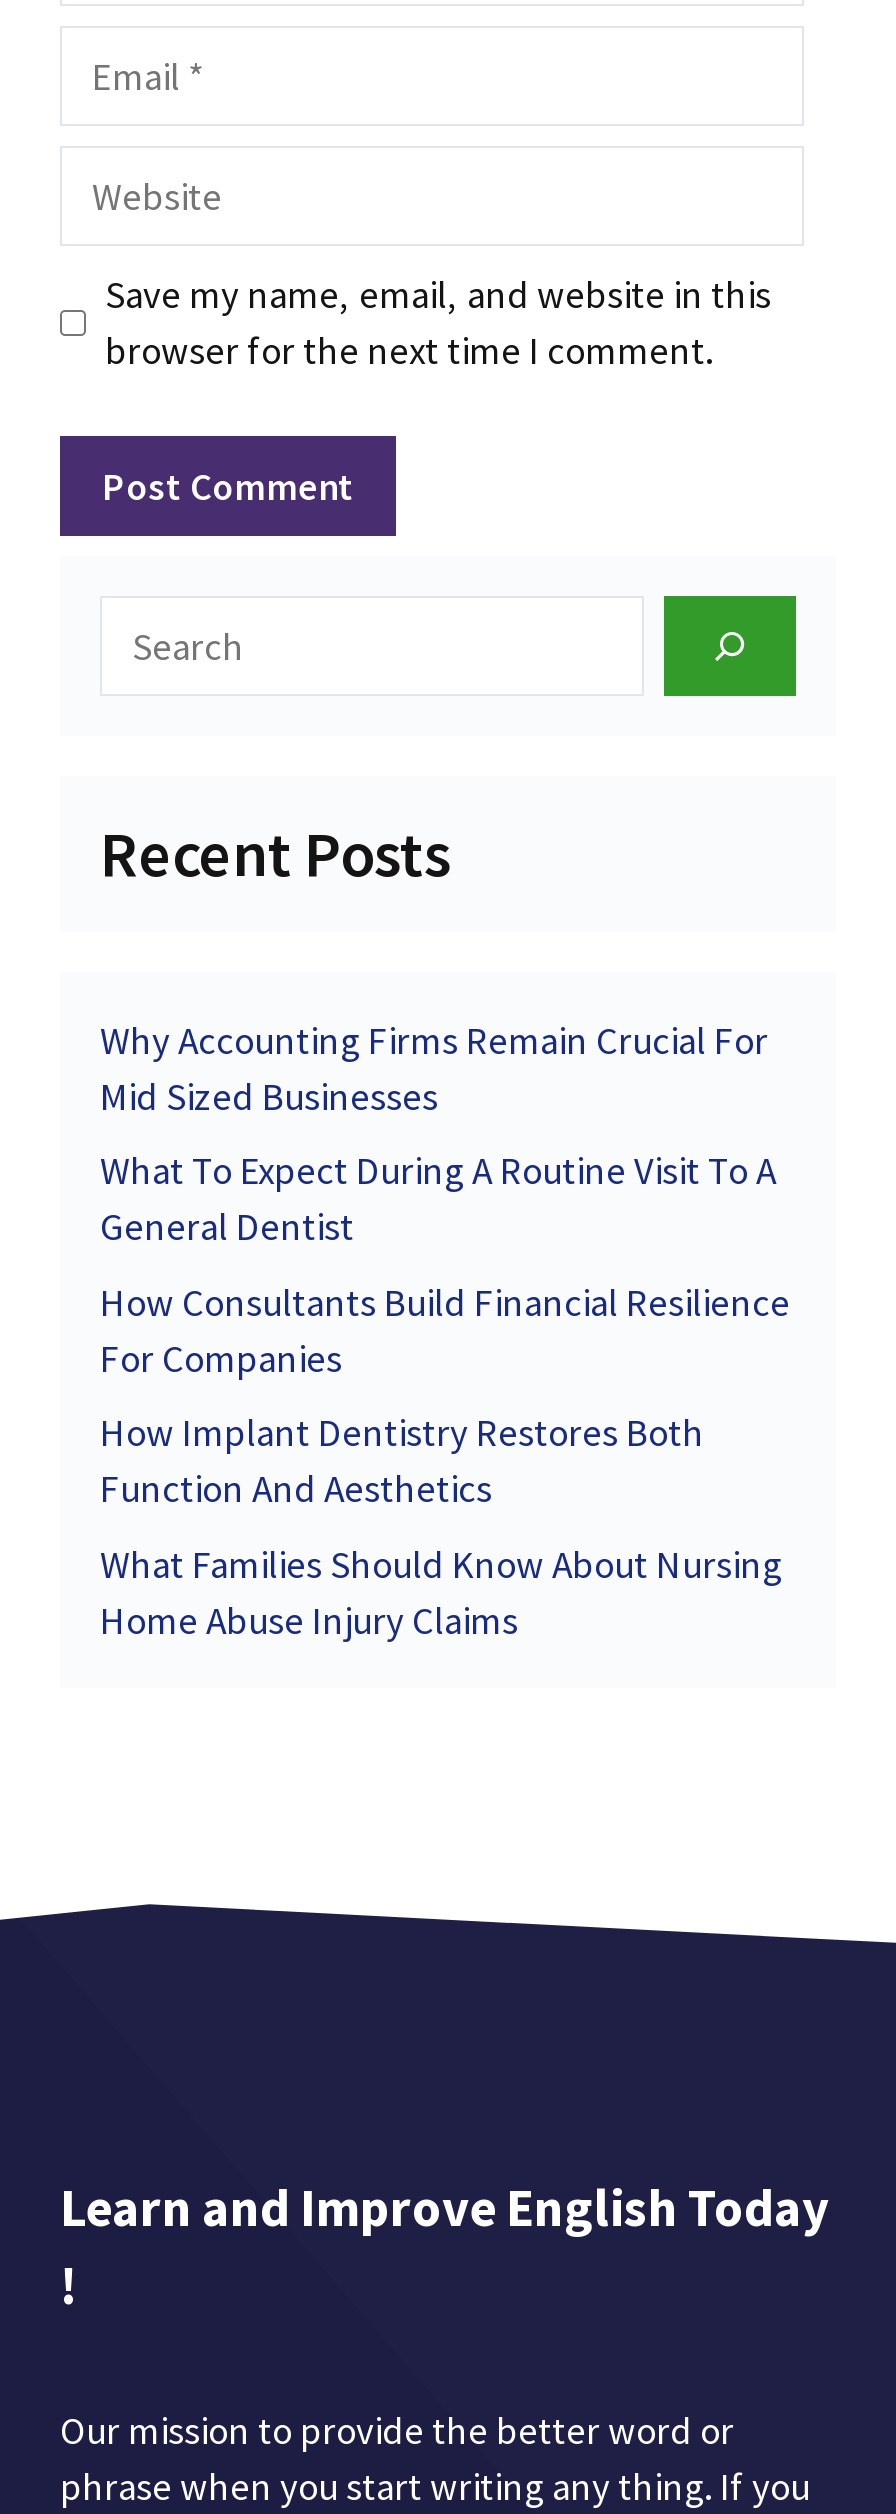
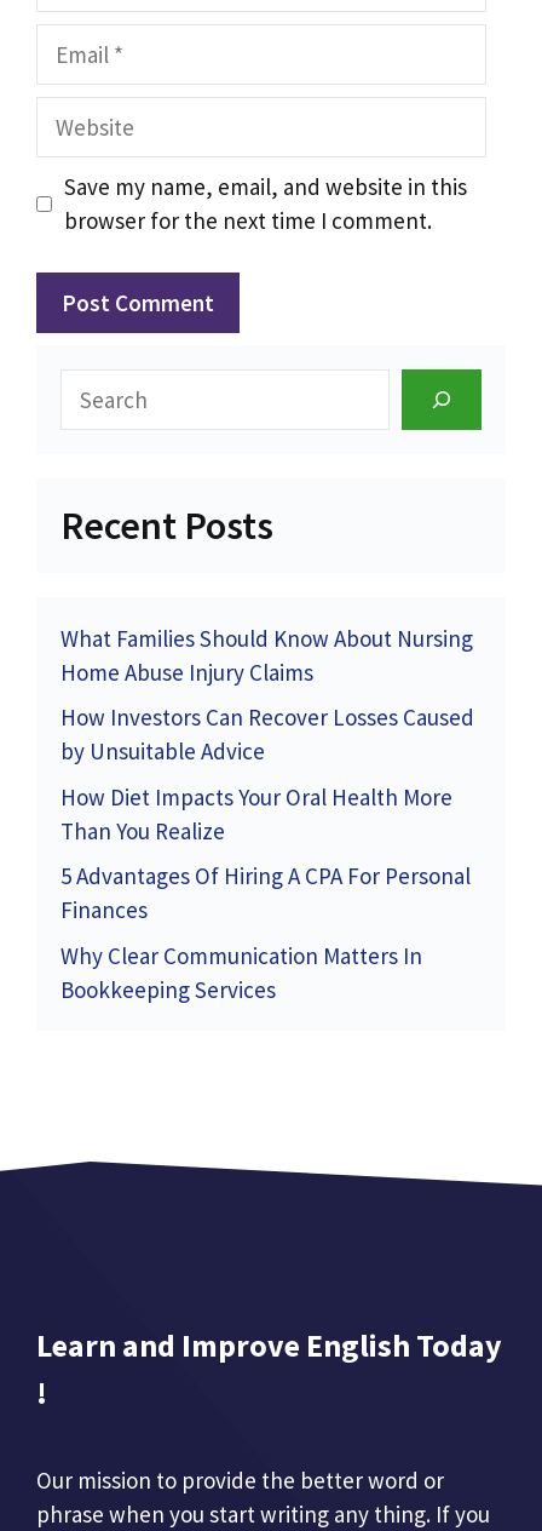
[100,1015,790,1512] Why Accounting Firms Remain Crucial For | Mid Sized Businesses | What To Expect During A Routine Visit To A | General Dentist | How Consultants Build Financial Resilience | For Companies | How Implant Dentistry Restores Both | Function And Aesthetics -> none
moved [100,1539,782,1643] -> [60,623,473,686]: What Families Should Know About Nursing | Home Abuse Injury Claims
none -> [60,703,474,1004] How Investors Can Recover Losses Caused | by Unsuitable Advice | How Diet Impacts Your Oral Health More | Than You Realize | 5 Advantages Of Hiring A CPA For Personal | Finances | Why Clear Communication Matters In | Bookkeeping Services

